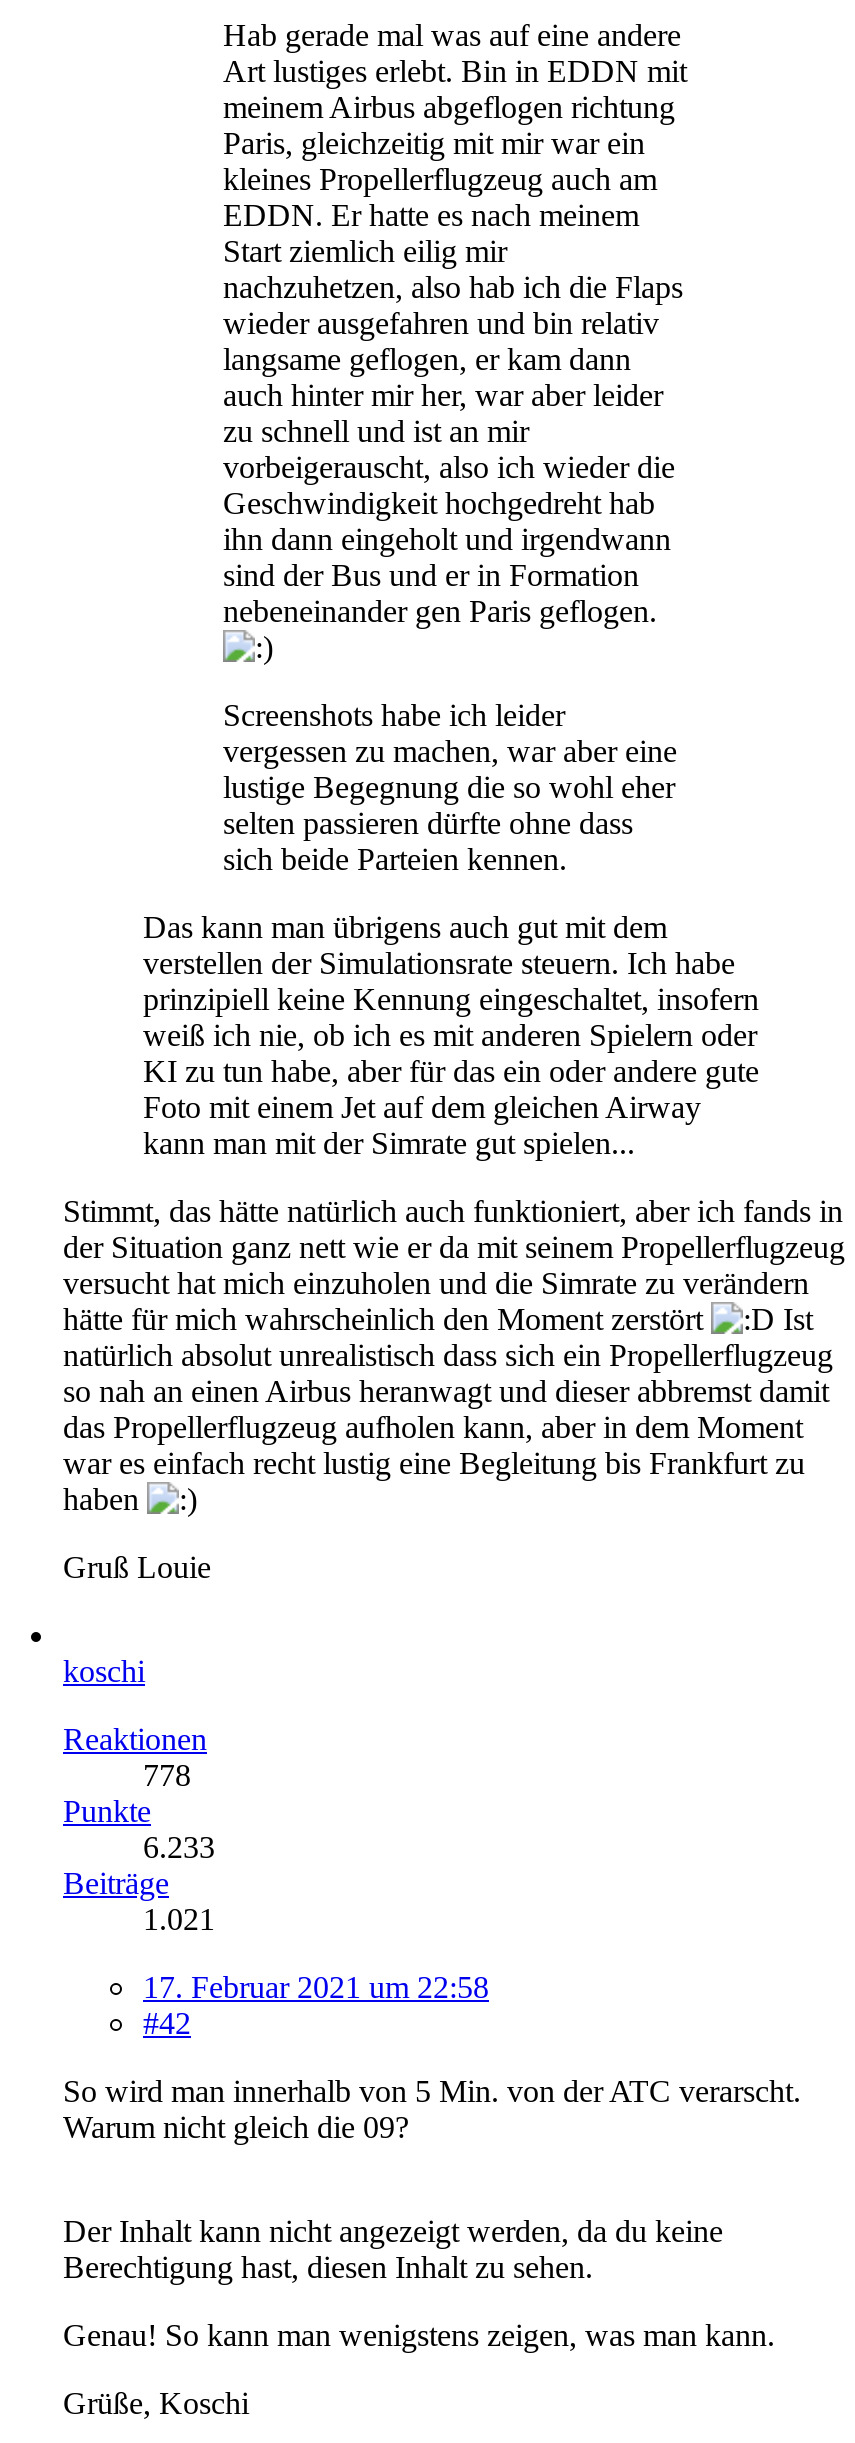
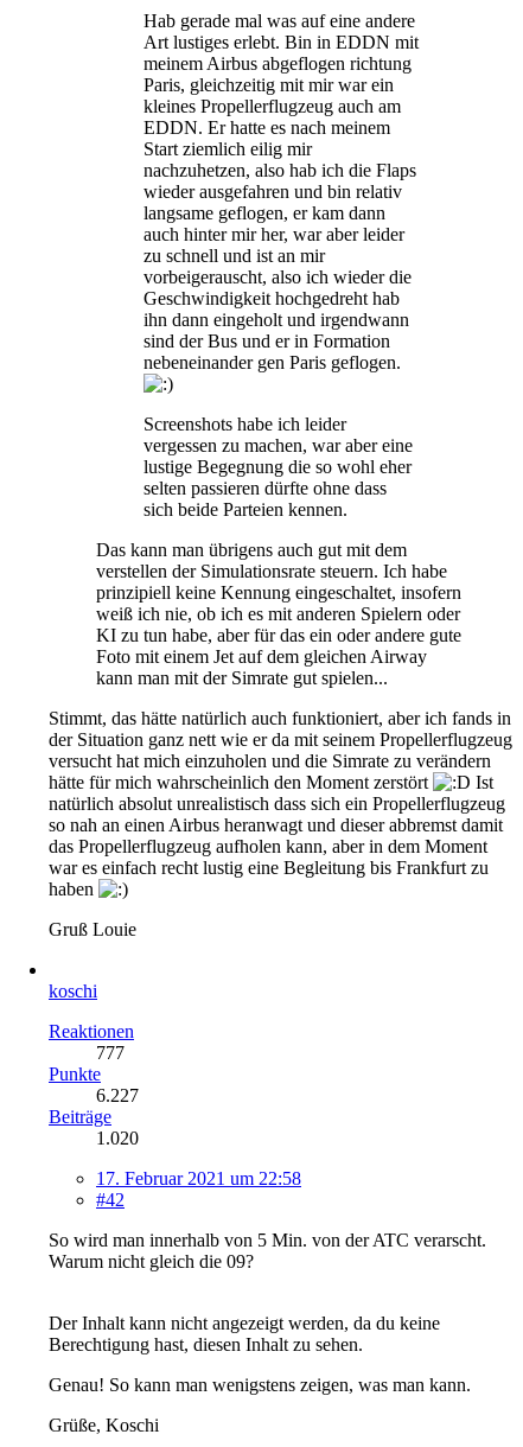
[143,1758,191,1792] 778 -> [96,1042,125,1062] 777
[143,1830,215,1864] 6.233 -> [96,1085,139,1105] 6.227
[143,1902,215,1936] 1.021 -> [96,1128,139,1148] 1.020

